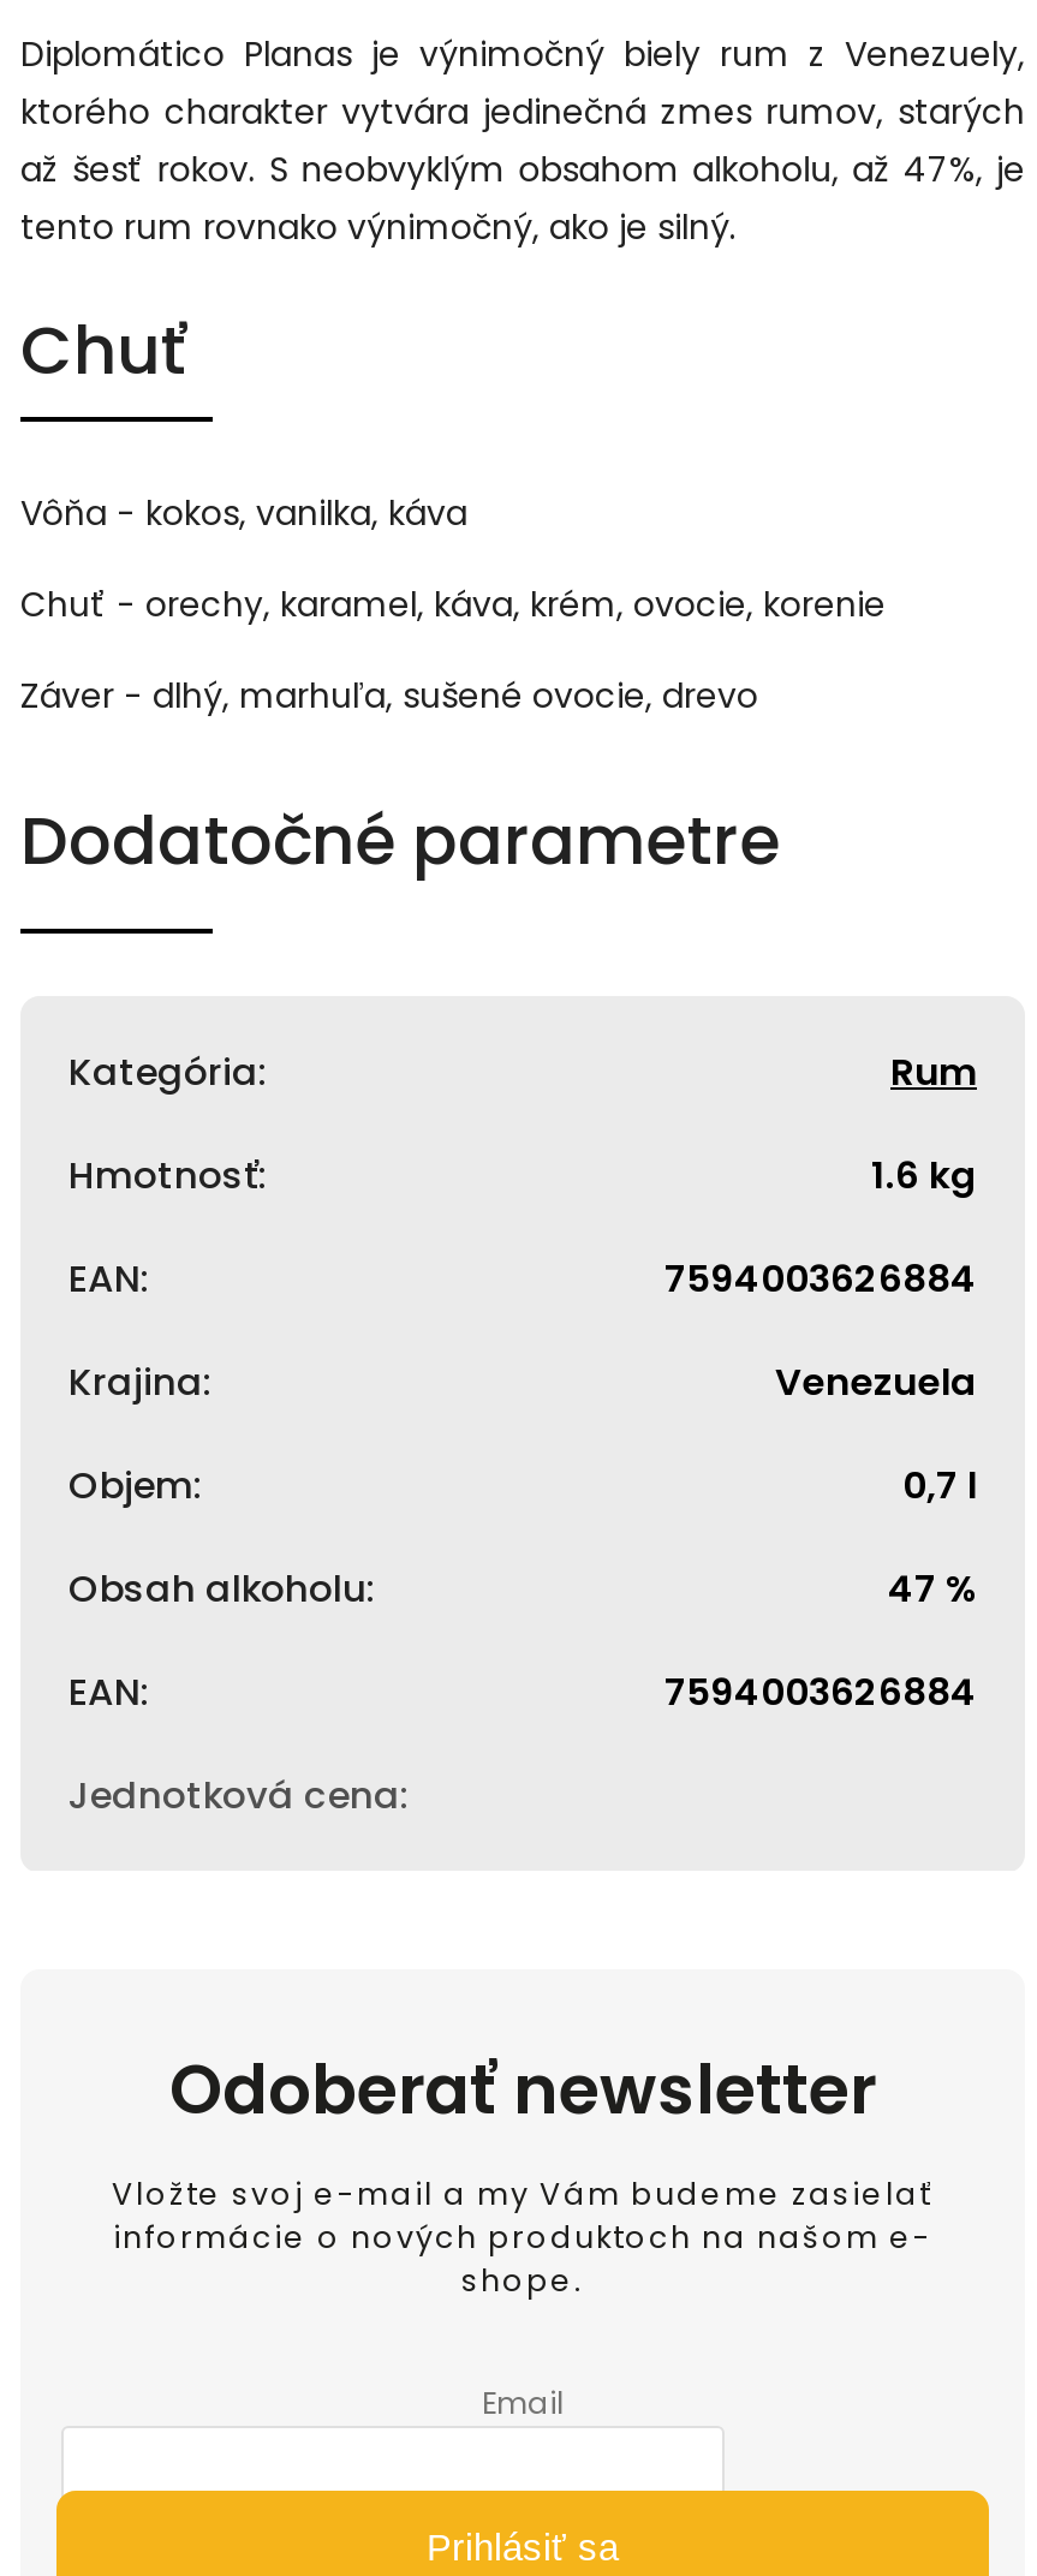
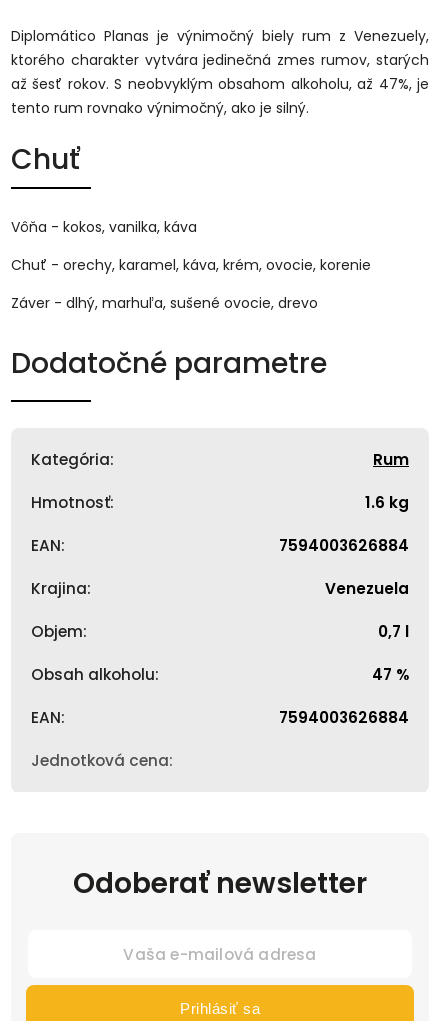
[112,2173,934,2422] Vložte svoj e-mail a my Vám budeme zasielať | informácie o nových produktoch na našom e- | shope. | Email -> none

